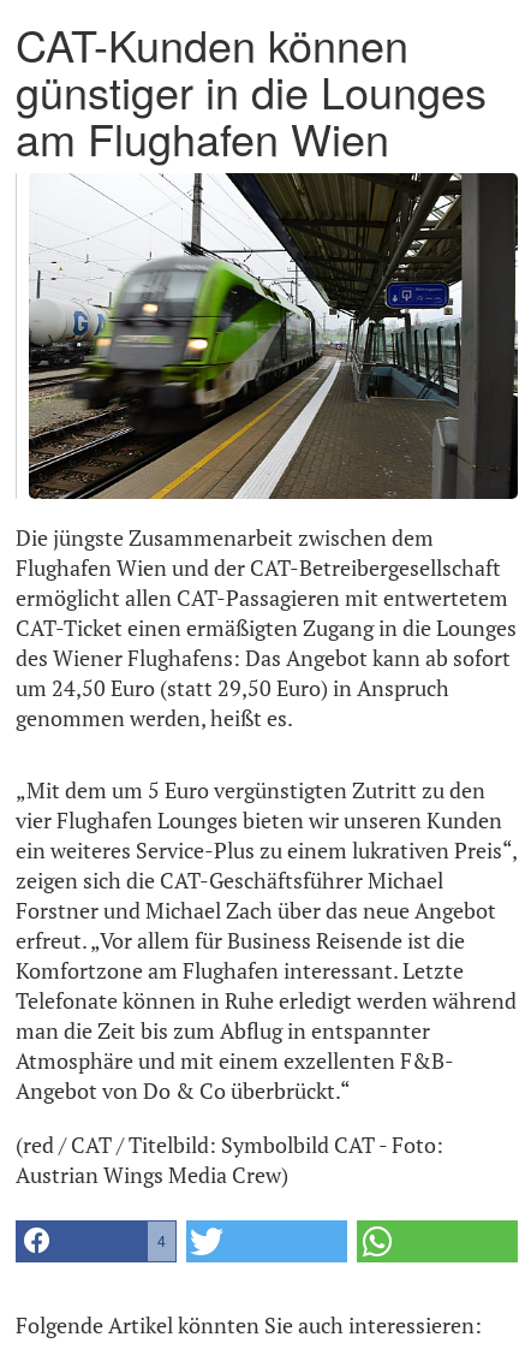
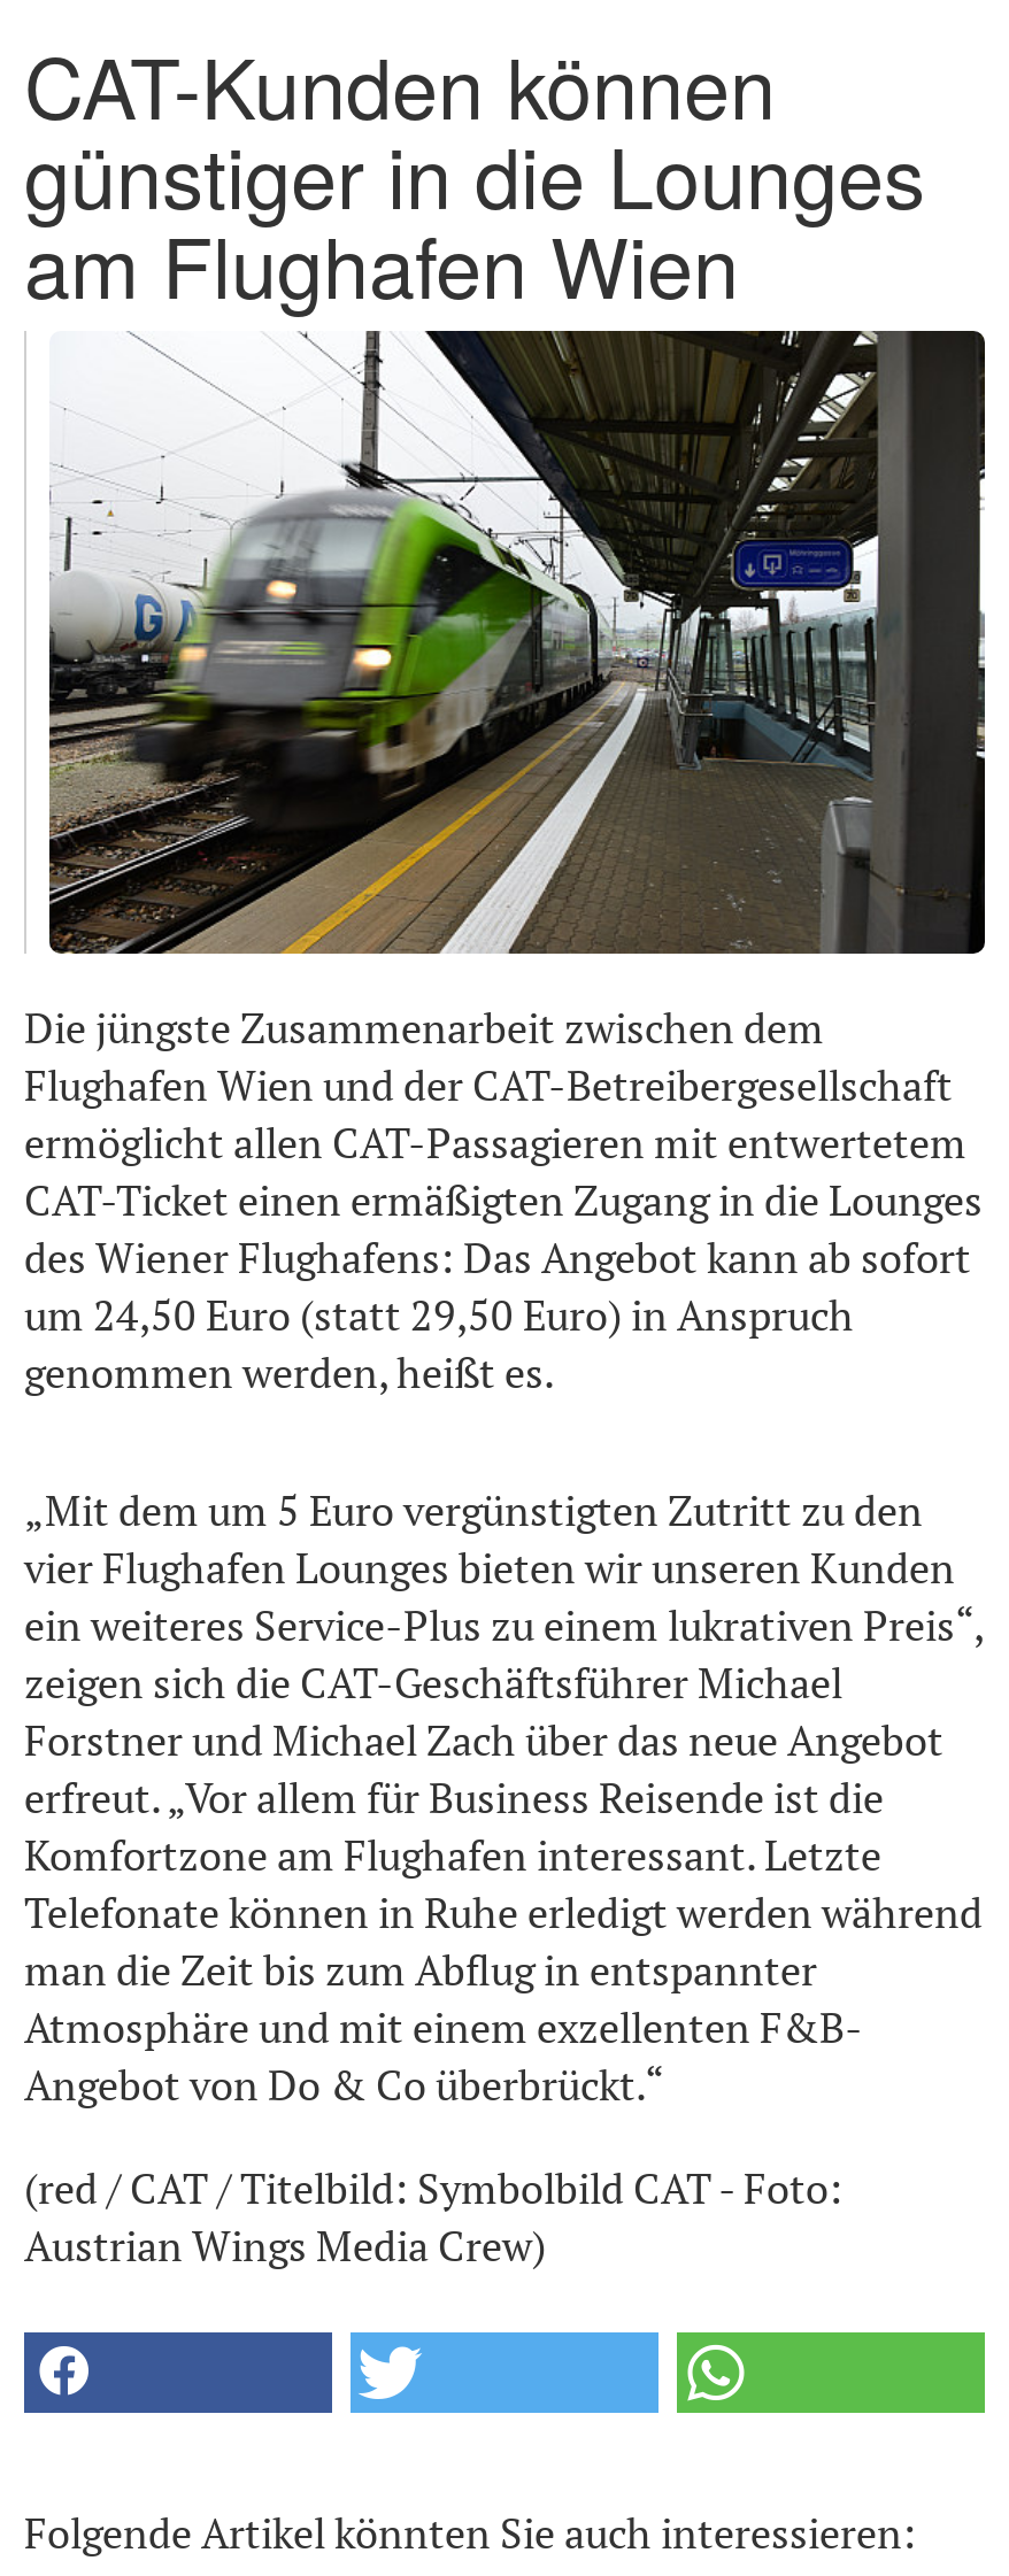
[158,1233,166,1250] 4 -> none

